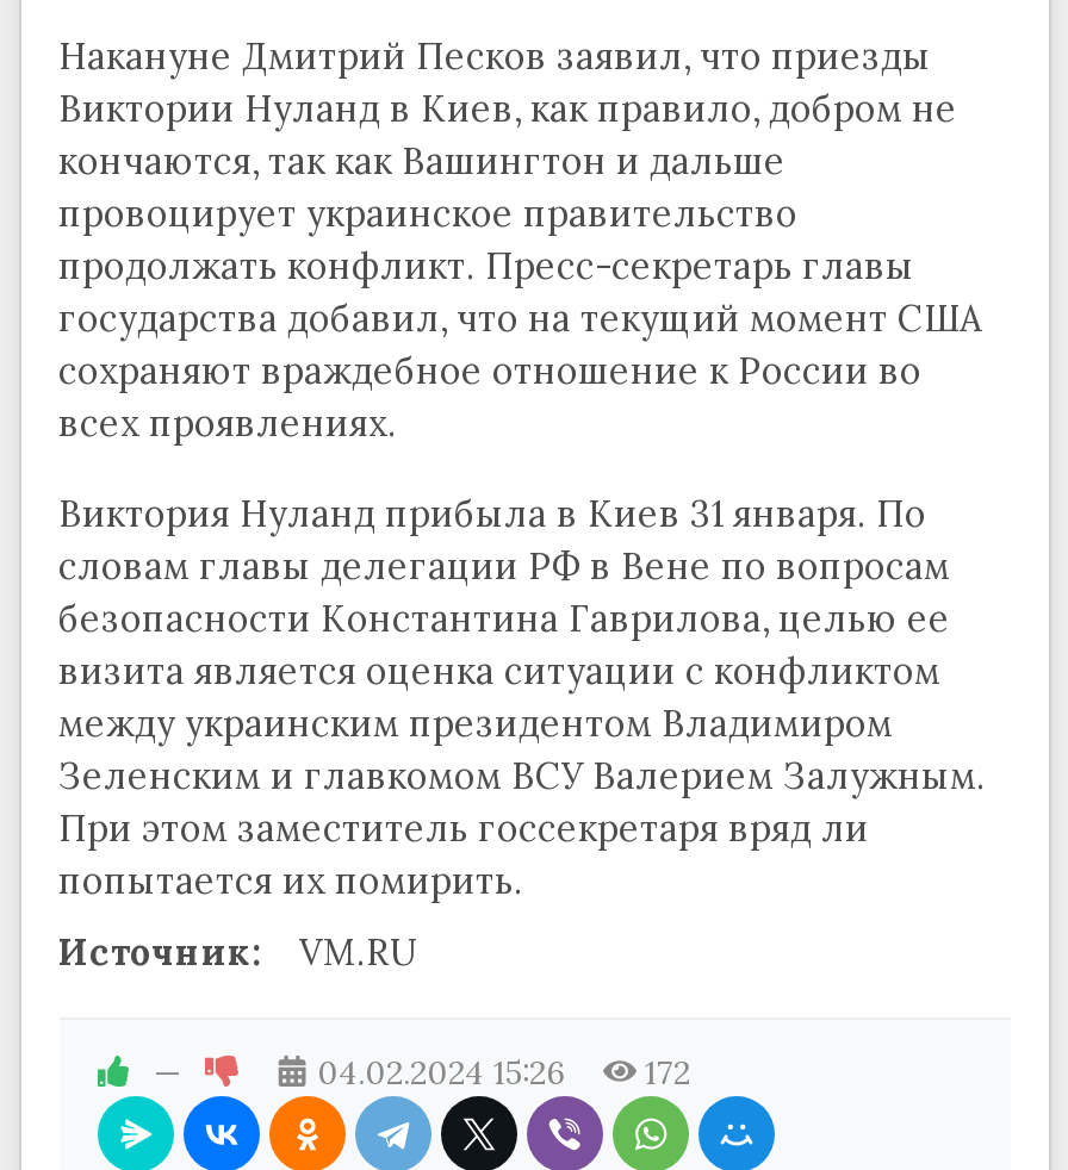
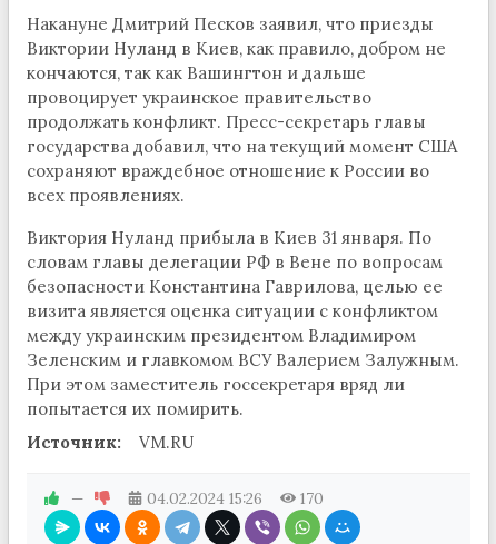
[317,1050,690,1093] 04.02.2024 15:26 172 -> [147,488,323,508] 04.02.2024 15:26 170

